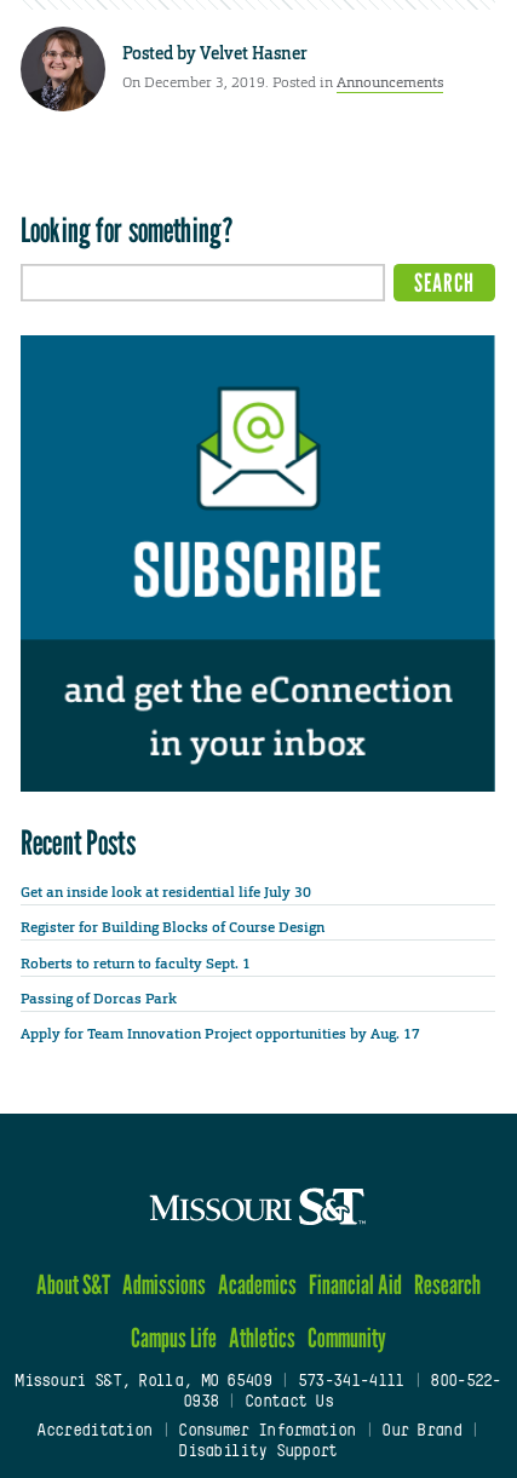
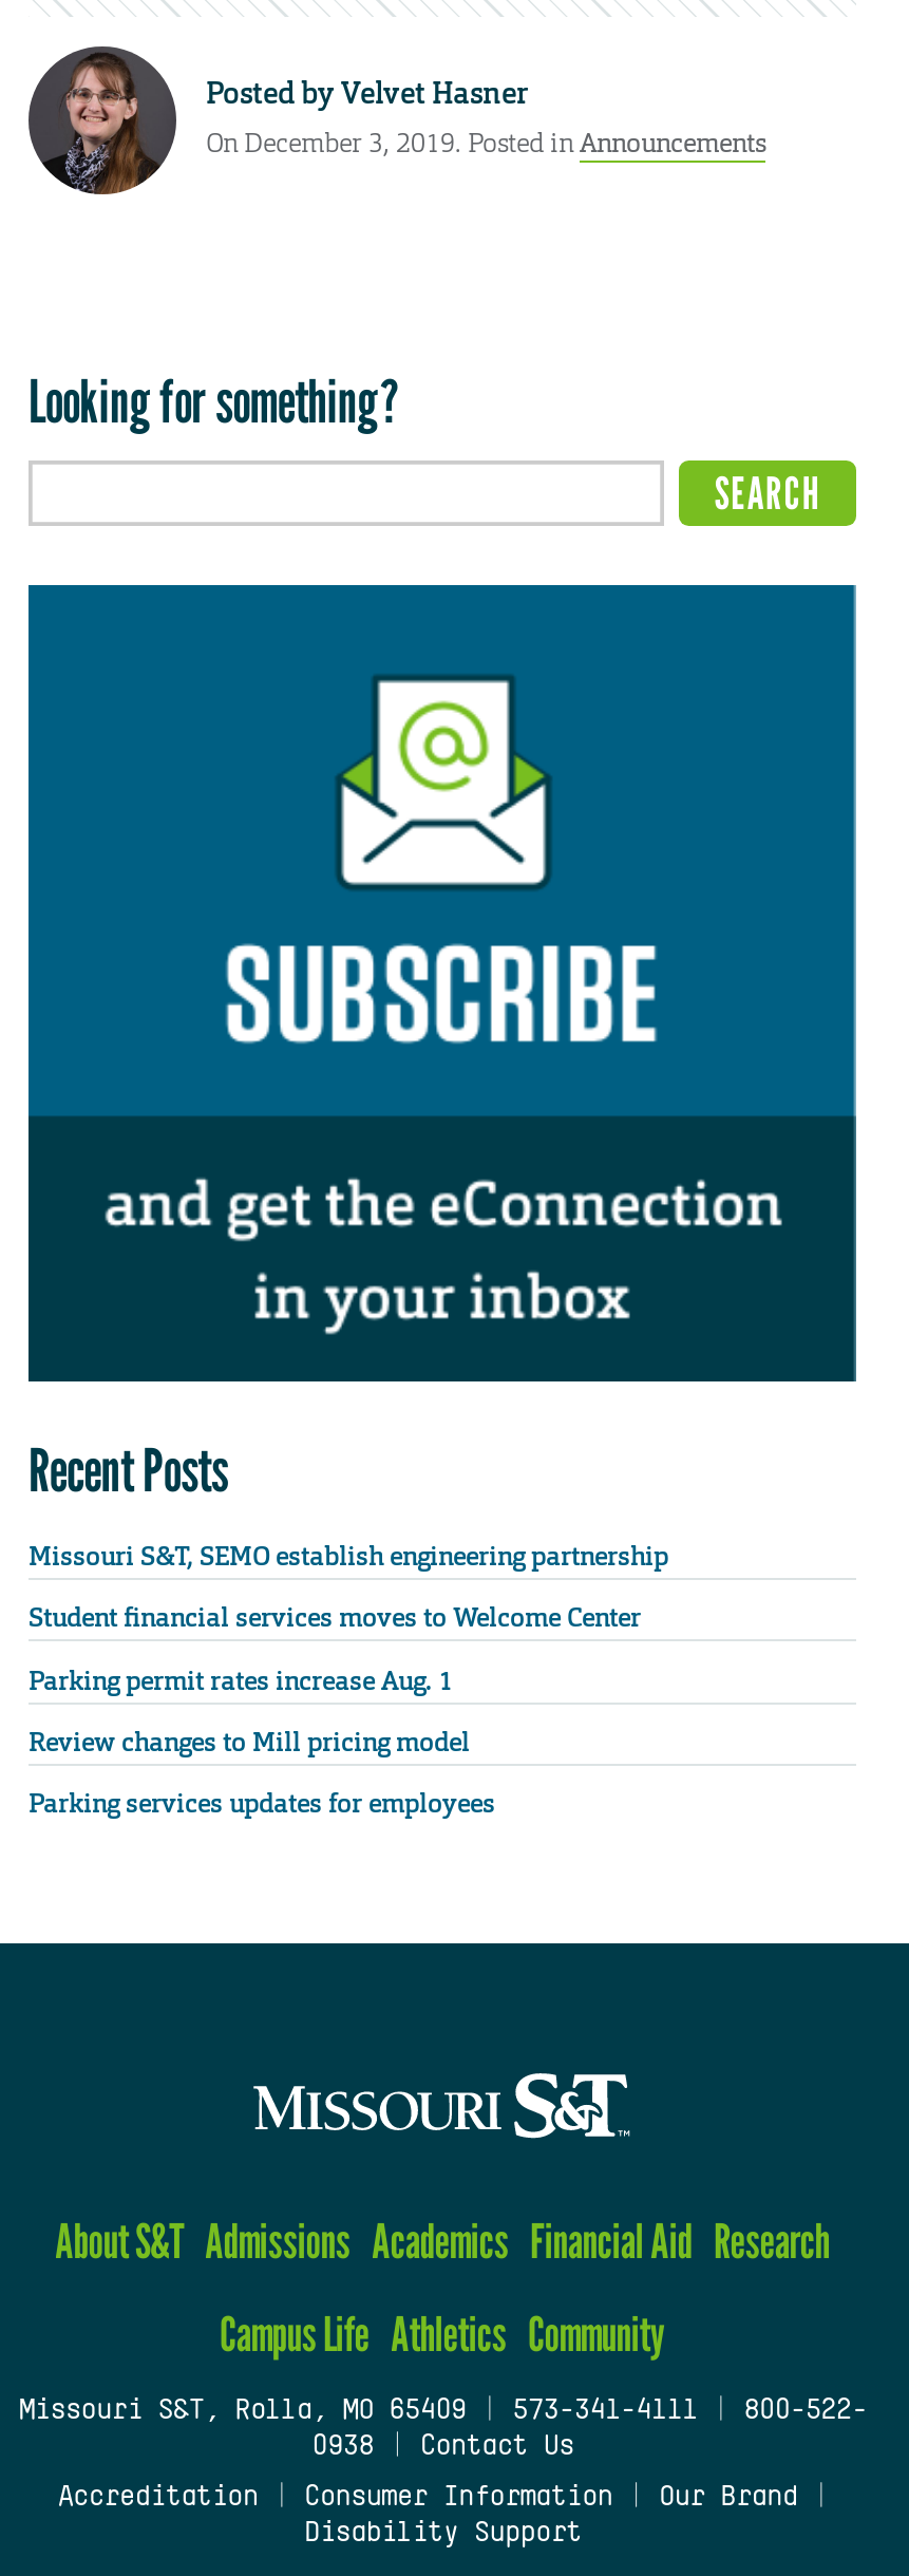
[21,883,311,902] Get an inside look at residential life July 30 -> [29,1541,668,1574] Missouri S&T, SEMO establish engineering partnership
[21,918,324,938] Register for Building Blocks of Course Design -> [29,1602,641,1636] Student financial services moves to Welcome Center
[21,953,254,973] Roberts to return to faculty Sept. 1 -> [29,1664,453,1697] Parking permit rates increase Aug. 1
[21,989,177,1008] Passing of Dorcas Park -> [29,1725,470,1759] Review changes to Mill pricing model
[21,1024,420,1043] Apply for Team Innovation Project opportunities by Aug. 17 -> [29,1787,495,1820] Parking services updates for employees

